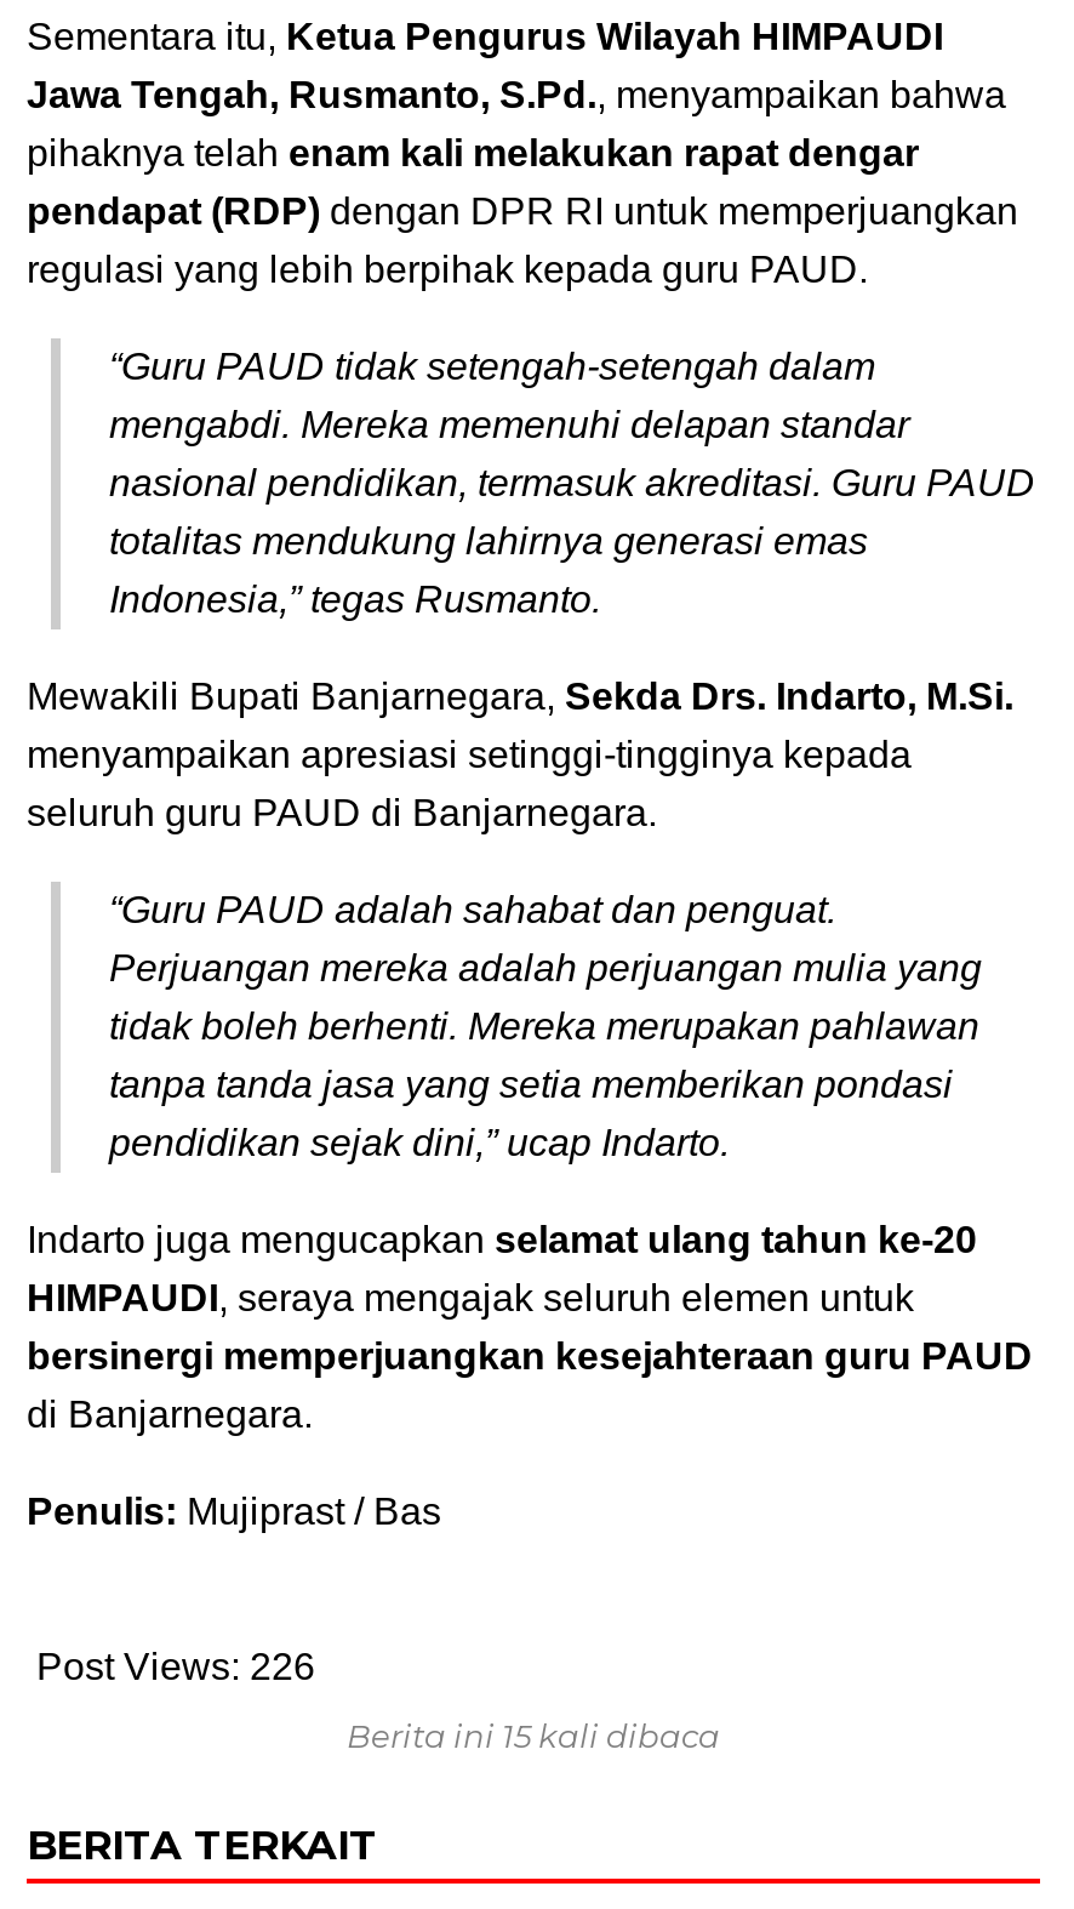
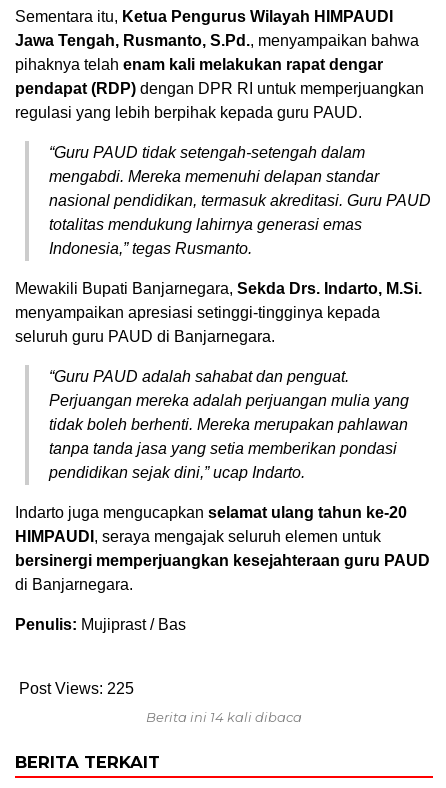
[36,1647,315,1688] Post Views: 226 -> [19,680,134,697] Post Views: 225
[347,1717,720,1756] Berita ini 15 kali dibaca -> [146,709,302,725] Berita ini 14 kali dibaca

